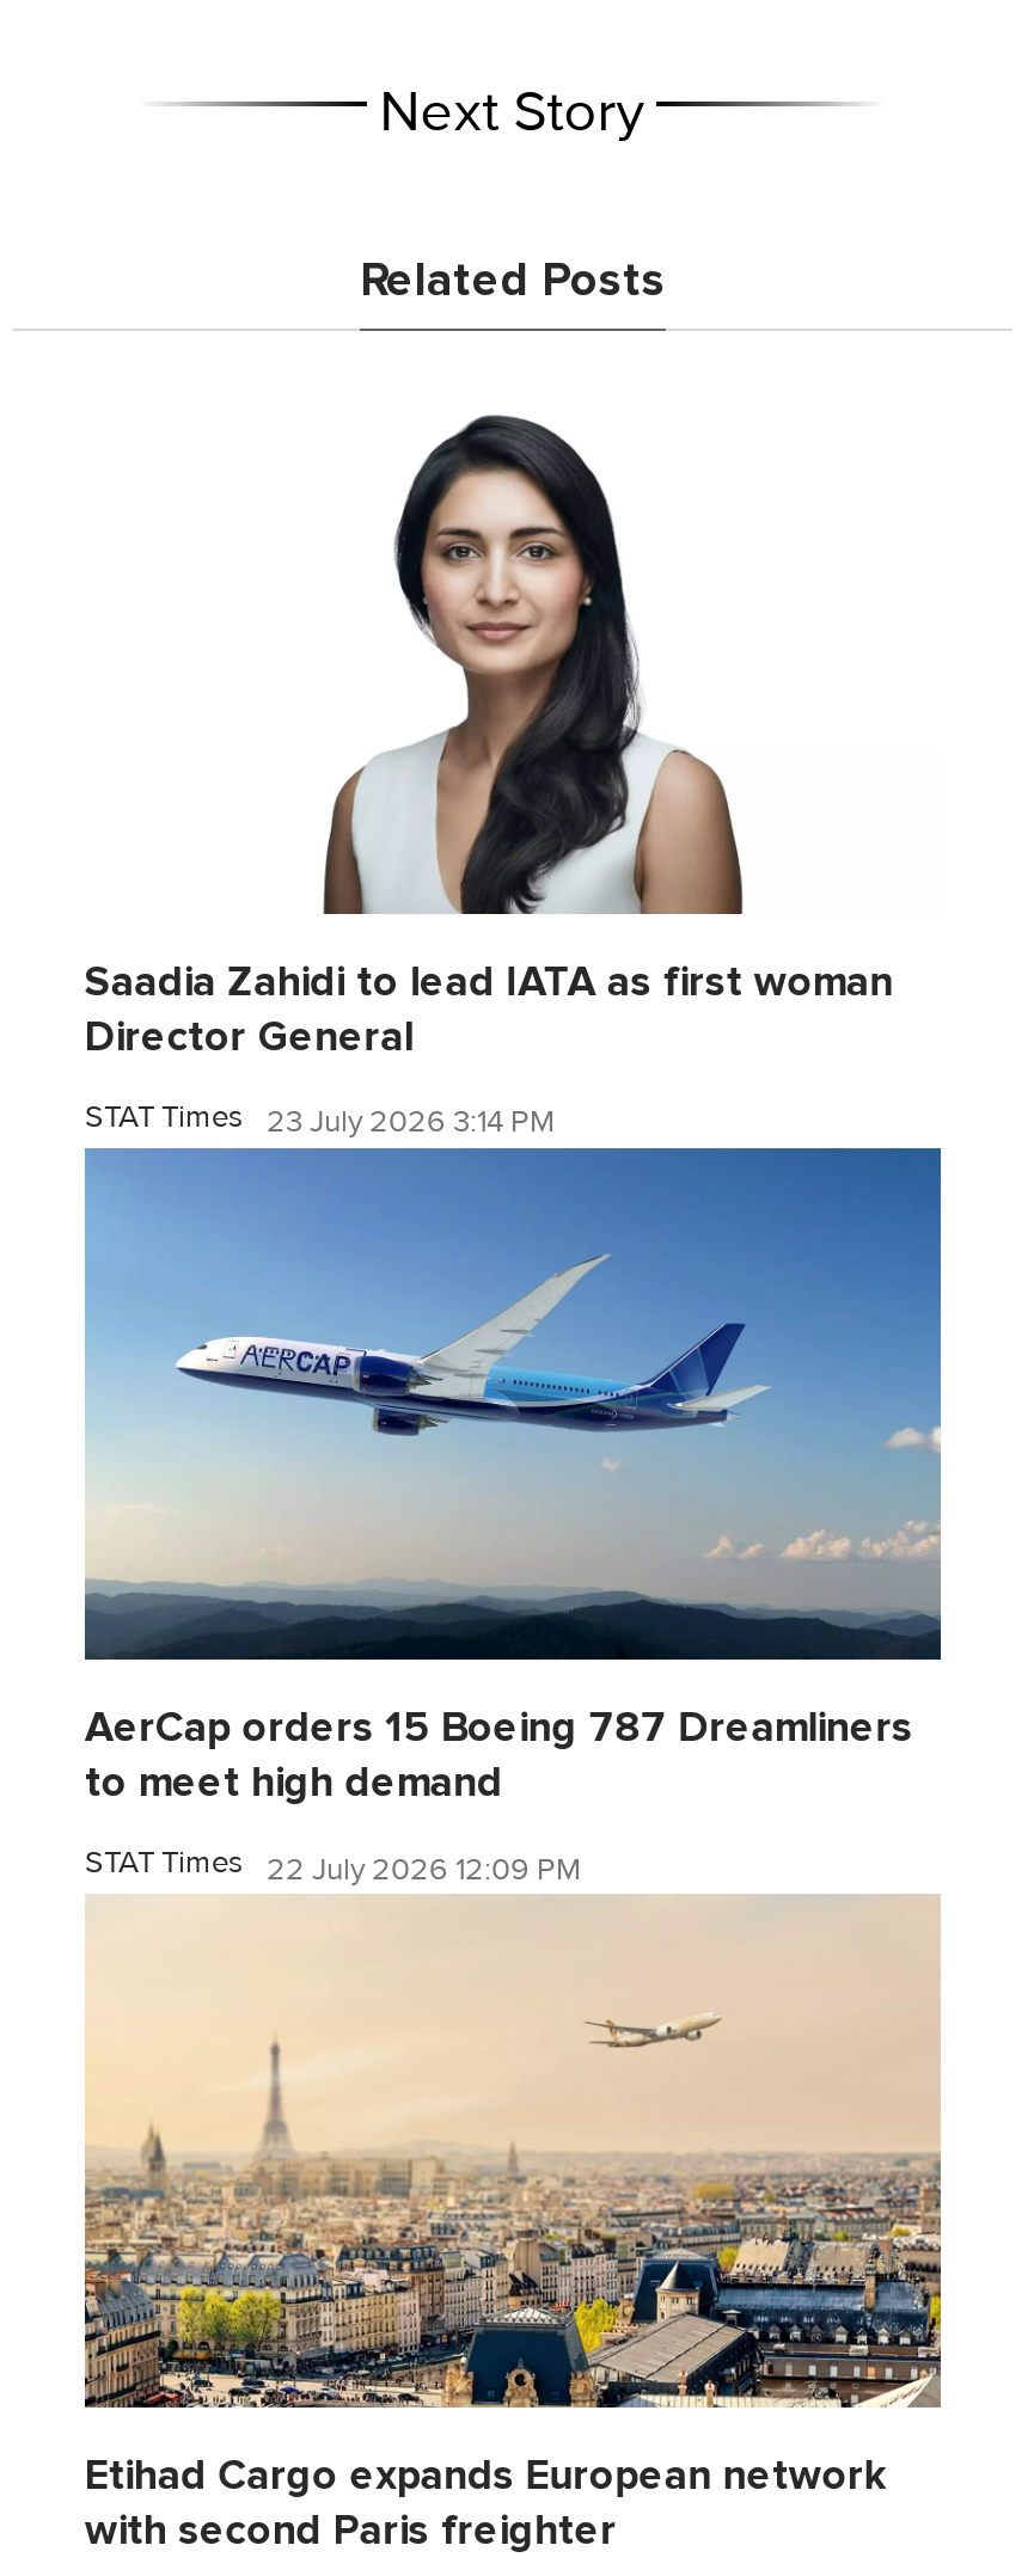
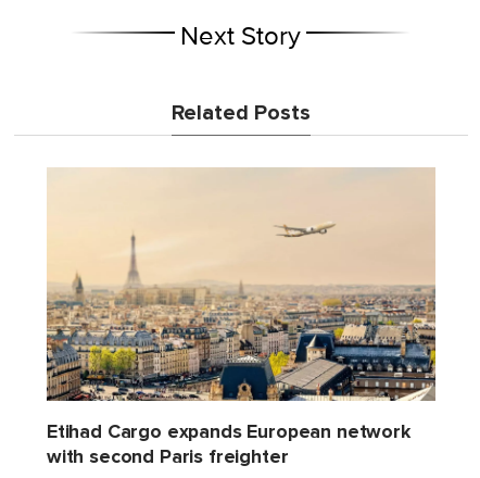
[85,412,893,1141] [image] | Saadia Zahidi to lead IATA as first woman | Director General | STAT Times | 23 July 2026 3:14 PM -> none
[82,1146,943,1889] [image] | AerCap orders 15 Boeing 787 Dreamliners | to meet high demand | STAT Times | 22 July 2026 12:09 PM -> none

